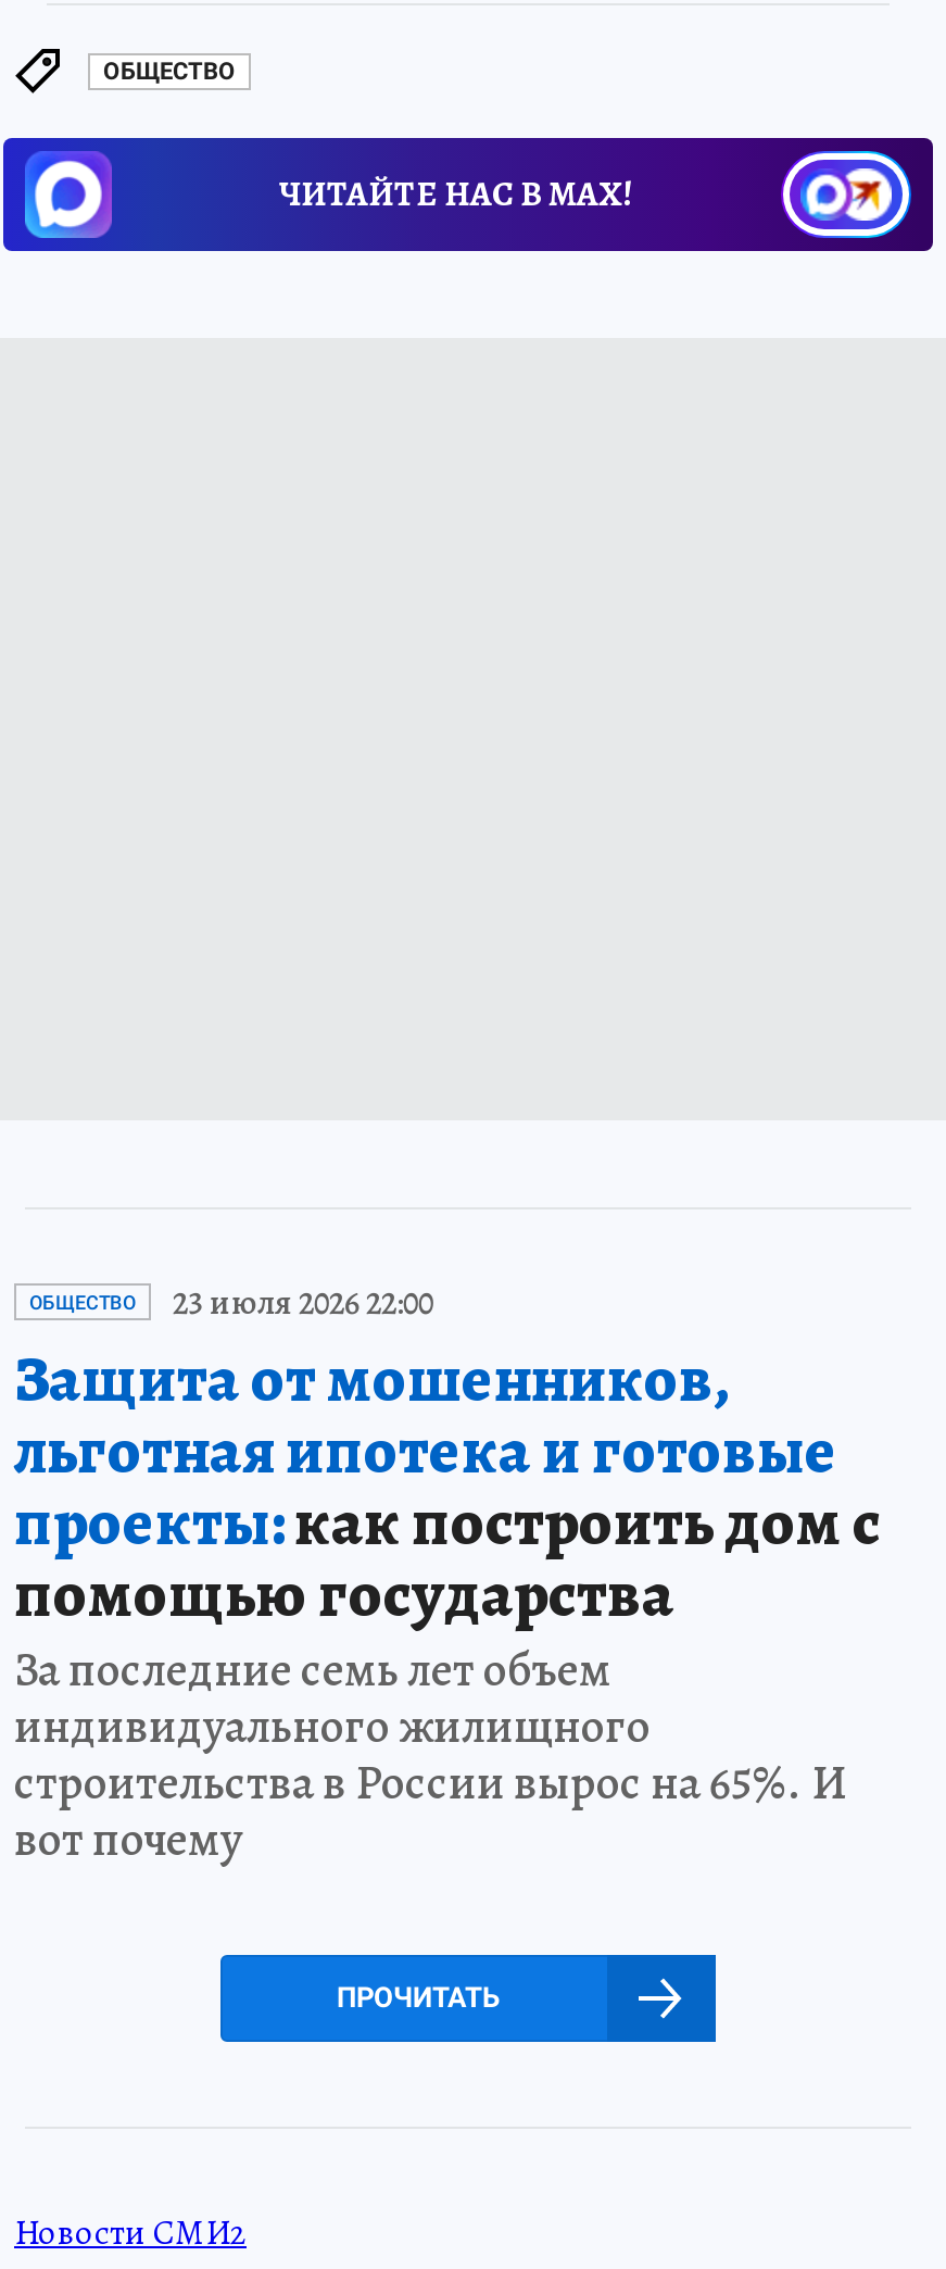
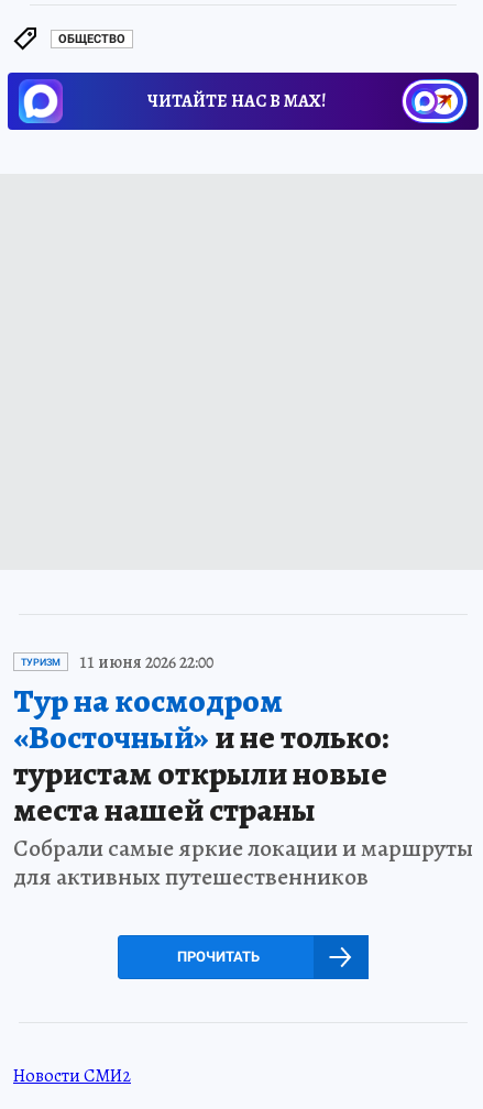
[14,1278,881,1872] ОБЩЕСТВО | 23 июля 2026 22:00 | Защита от мошенников, | льготная ипотека и готовые | проекты:как построить дом с | помощью государства | За последние семь лет объем | индивидуального жилищного | строительства в России вырос на 65%. И | вот почему -> [13,650,473,893] ТУРИЗМ | 11 июня 2026 22:00 | Тур на космодром | «Восточный»и не только: | туристам открыли новые | места нашей страны | Собрали самые яркие локации и маршруты | для активных путешественников

